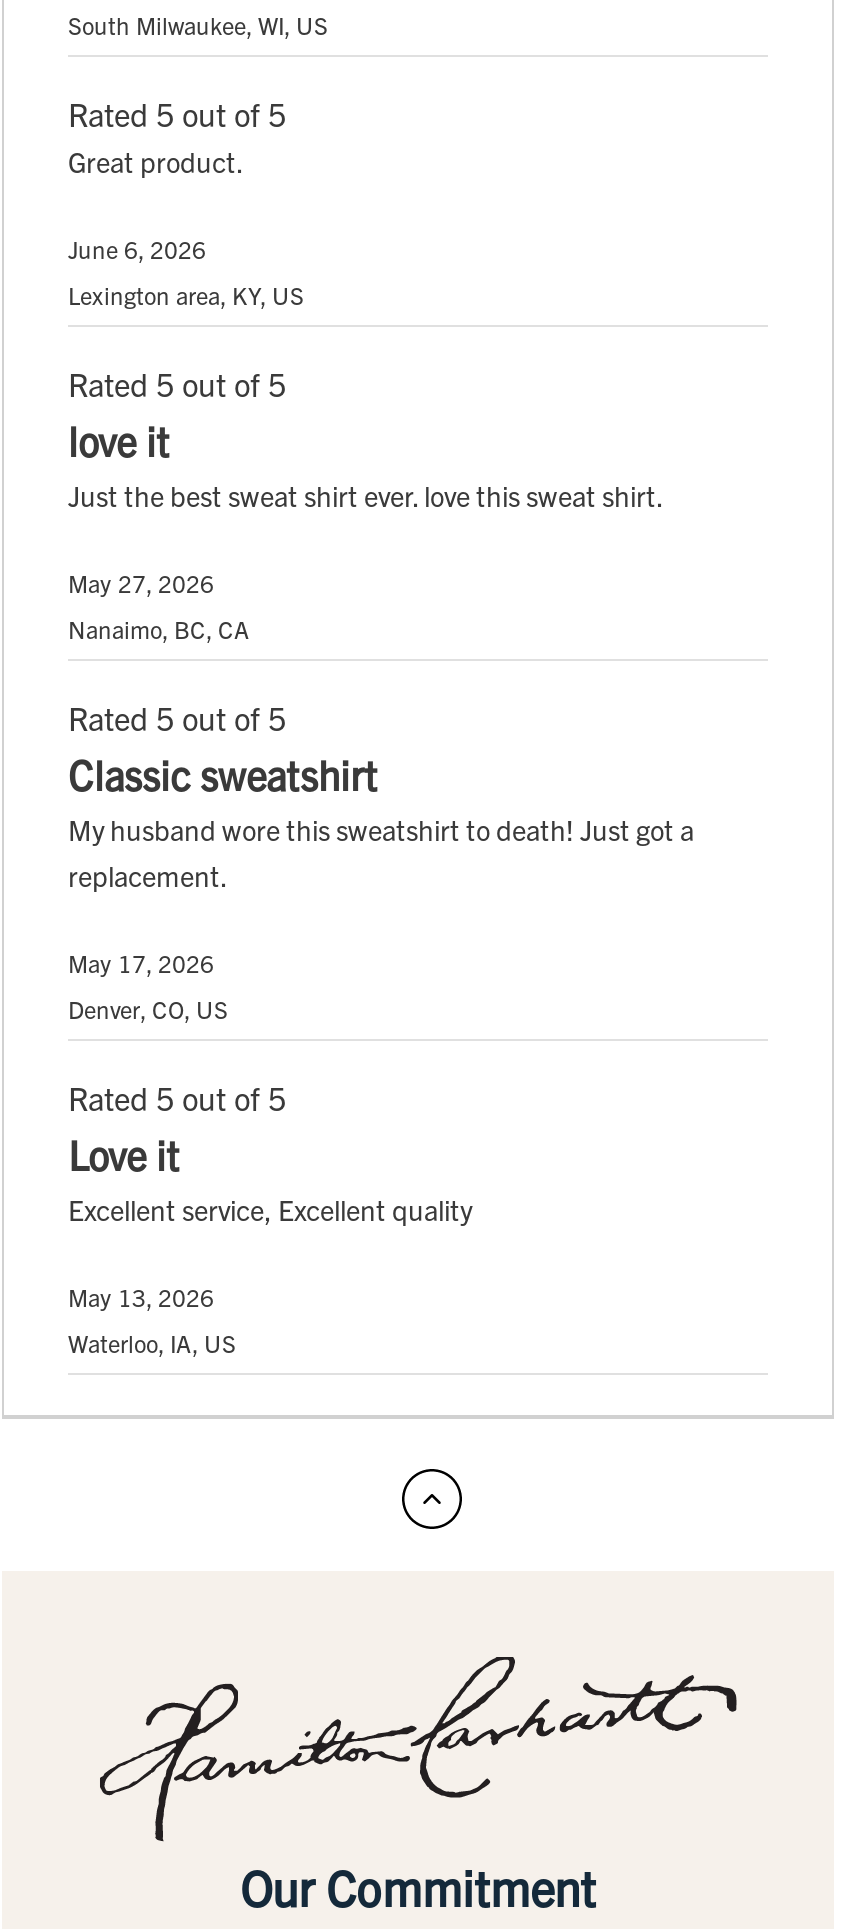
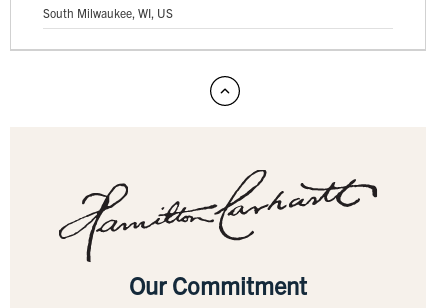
[68,93,694,1357] Rated 5 out of 5 | Great product. | June 6, 2026 | Lexington area, KY, US | Rated 5 out of 5 | love it | Just the best sweat shirt ever. love this sweat shirt. | May 27, 2026 | Nanaimo, BC, CA | Rated 5 out of 5 | Classic sweatshirt | My husband wore this sweatshirt to death! Just got a | replacement. | May 17, 2026 | Denver, CO, US | Rated 5 out of 5 | Love it | Excellent service, Excellent quality | May 13, 2026 | Waterloo, IA, US -> none

